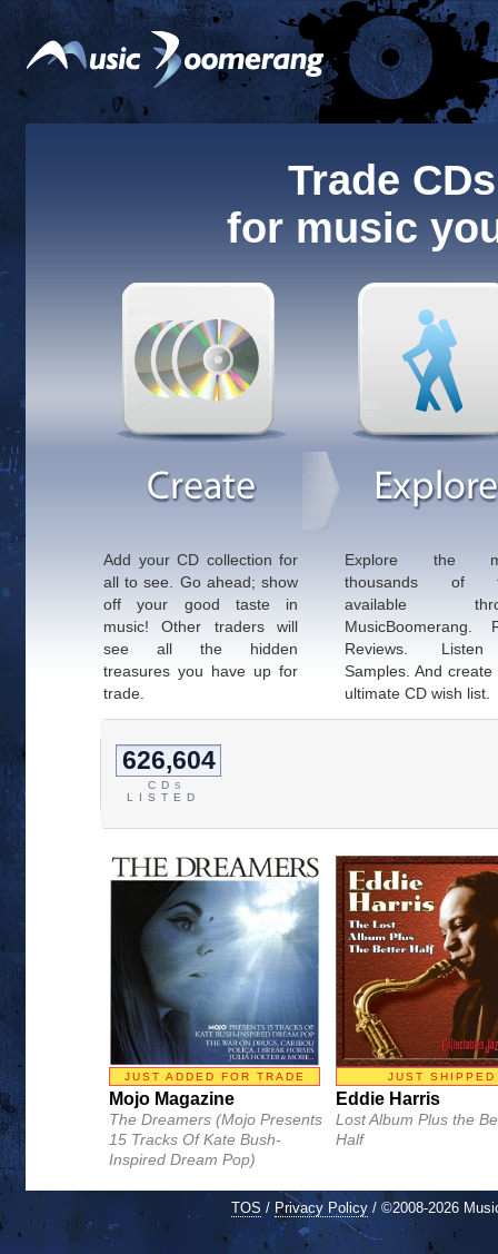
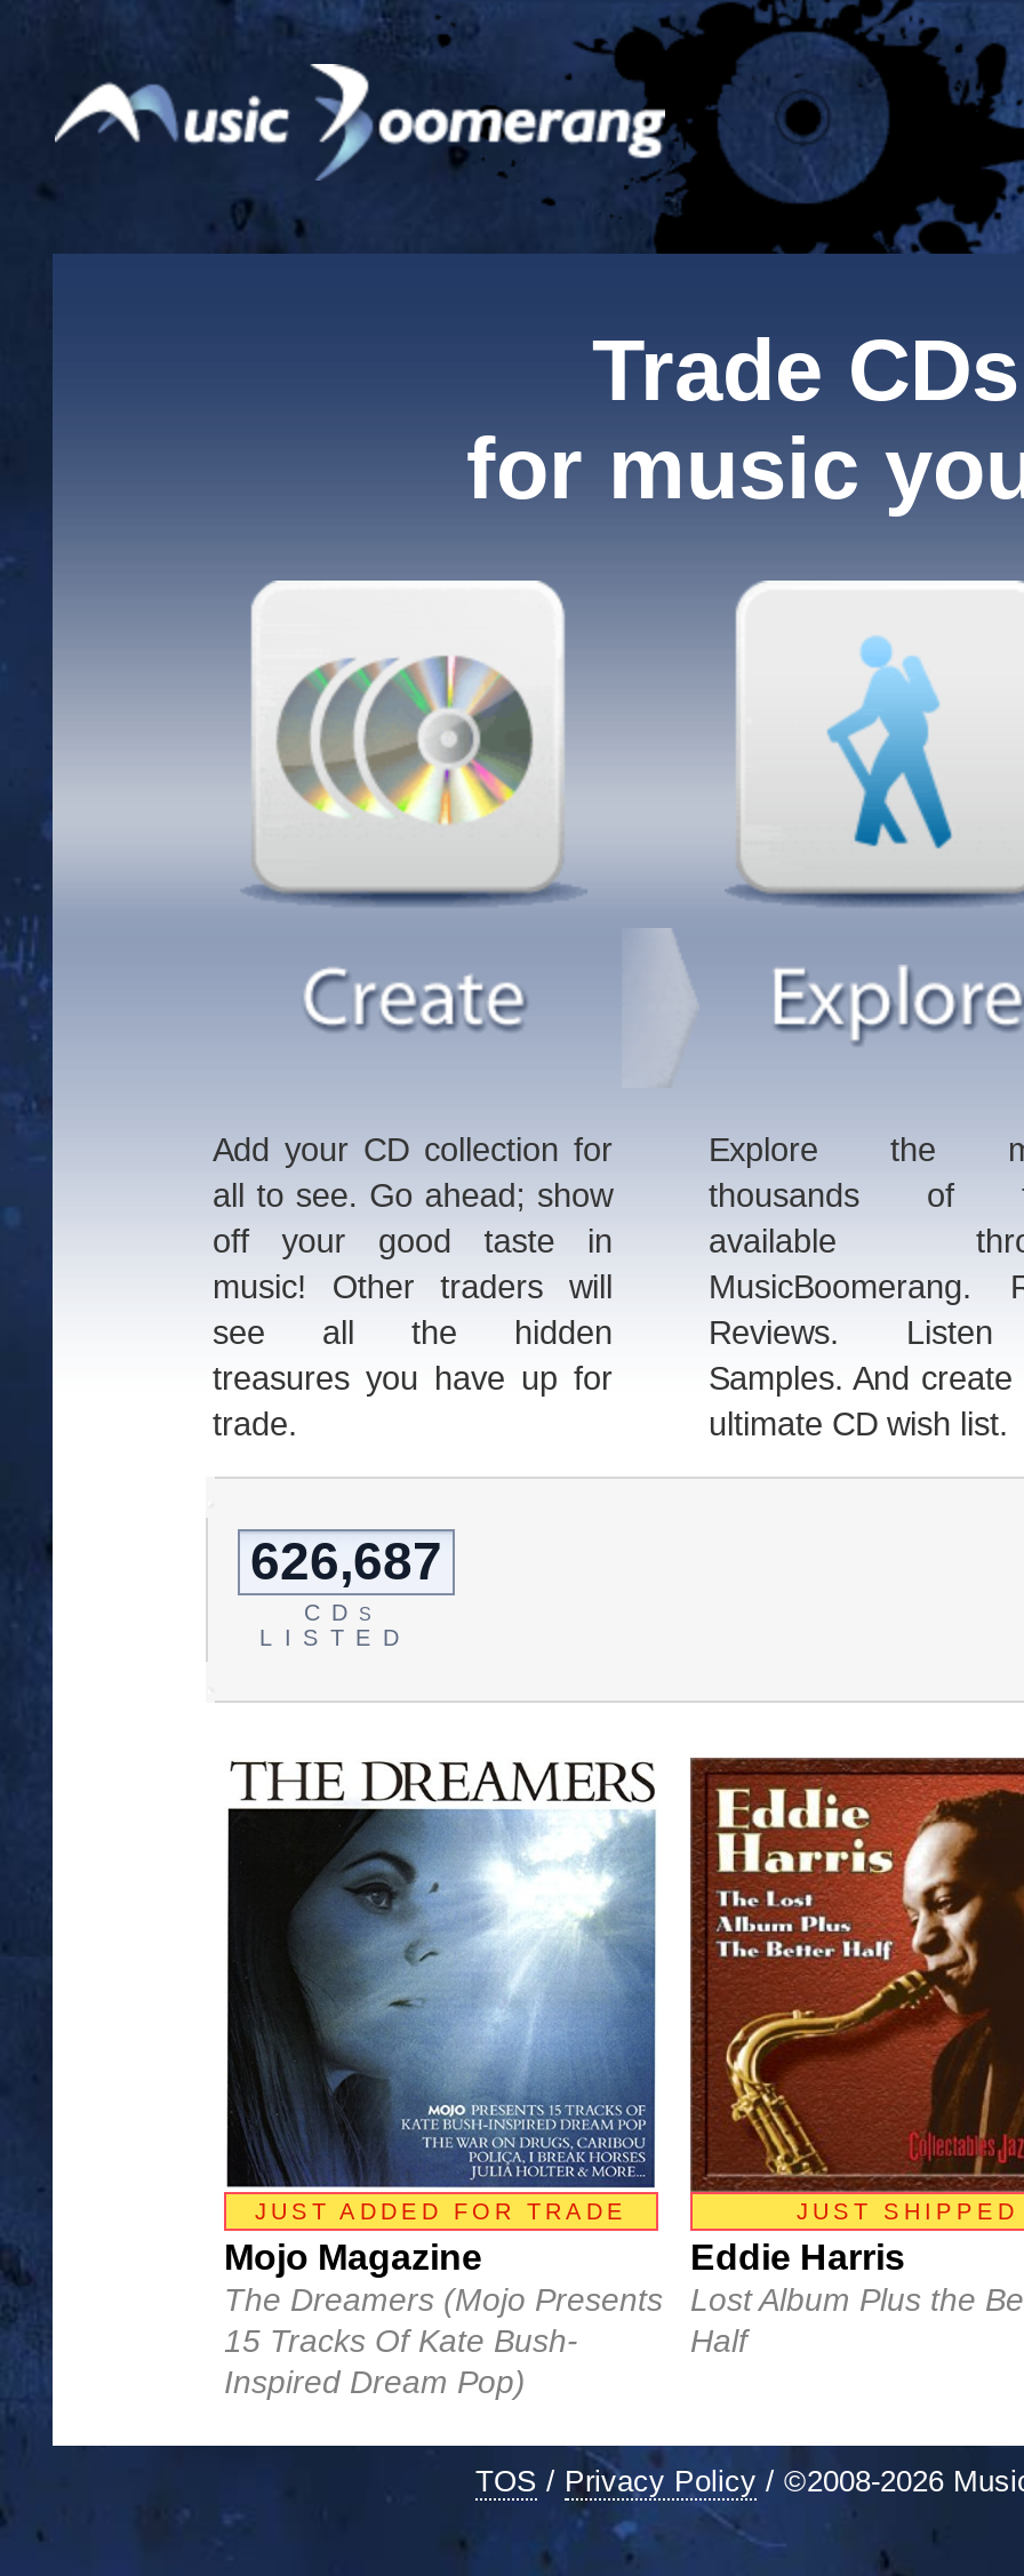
[122,746,215,774] 626,604 -> [250,1531,442,1591] 626,687

